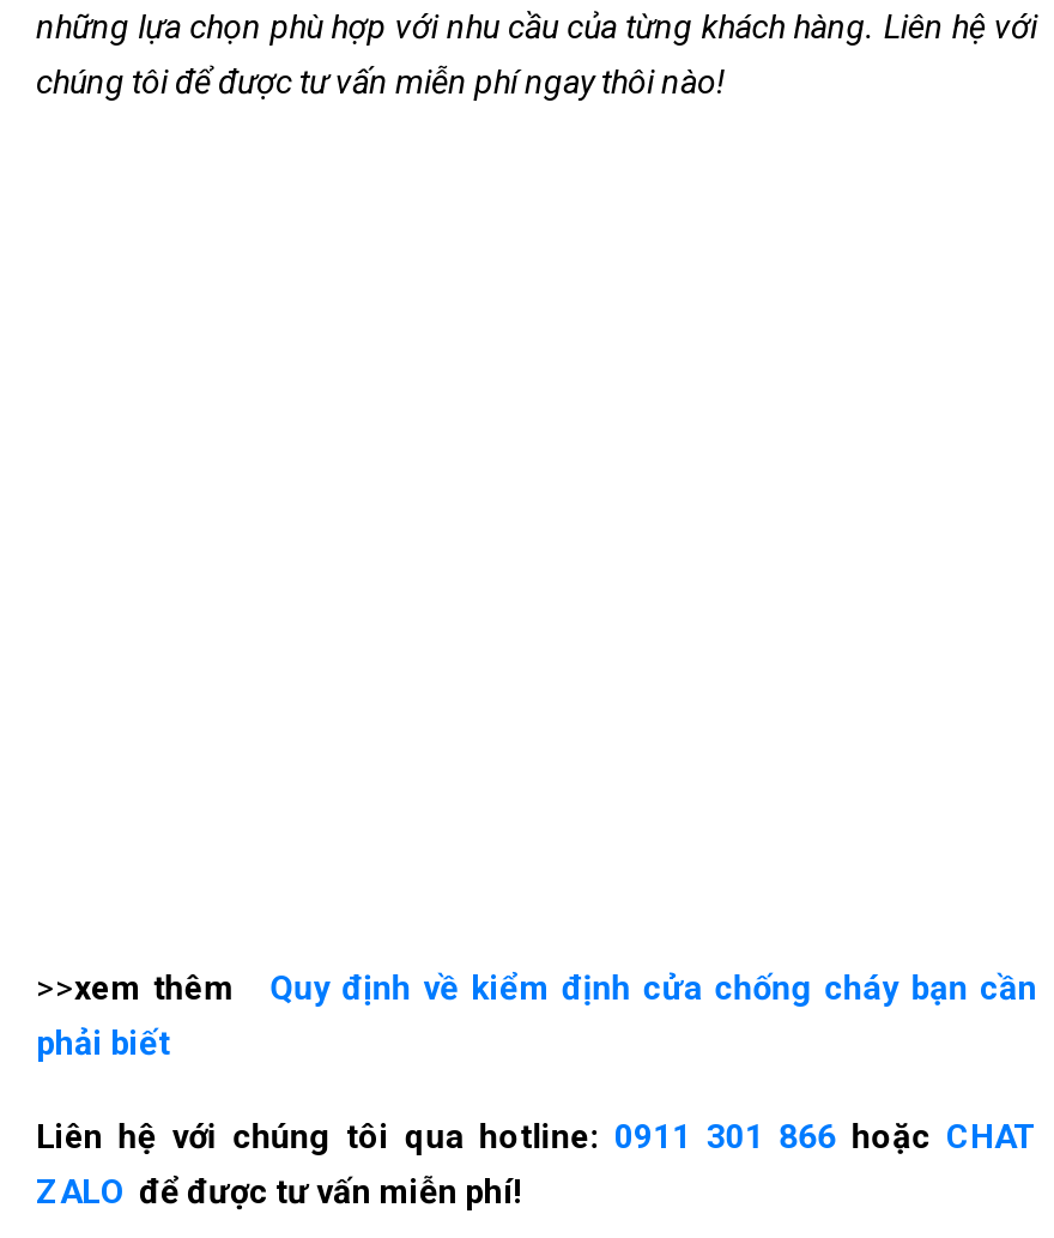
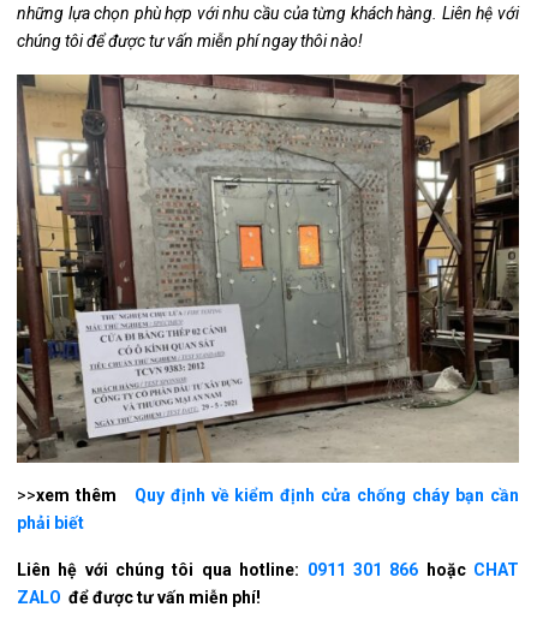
none -> [16,73,520,464] [image]

